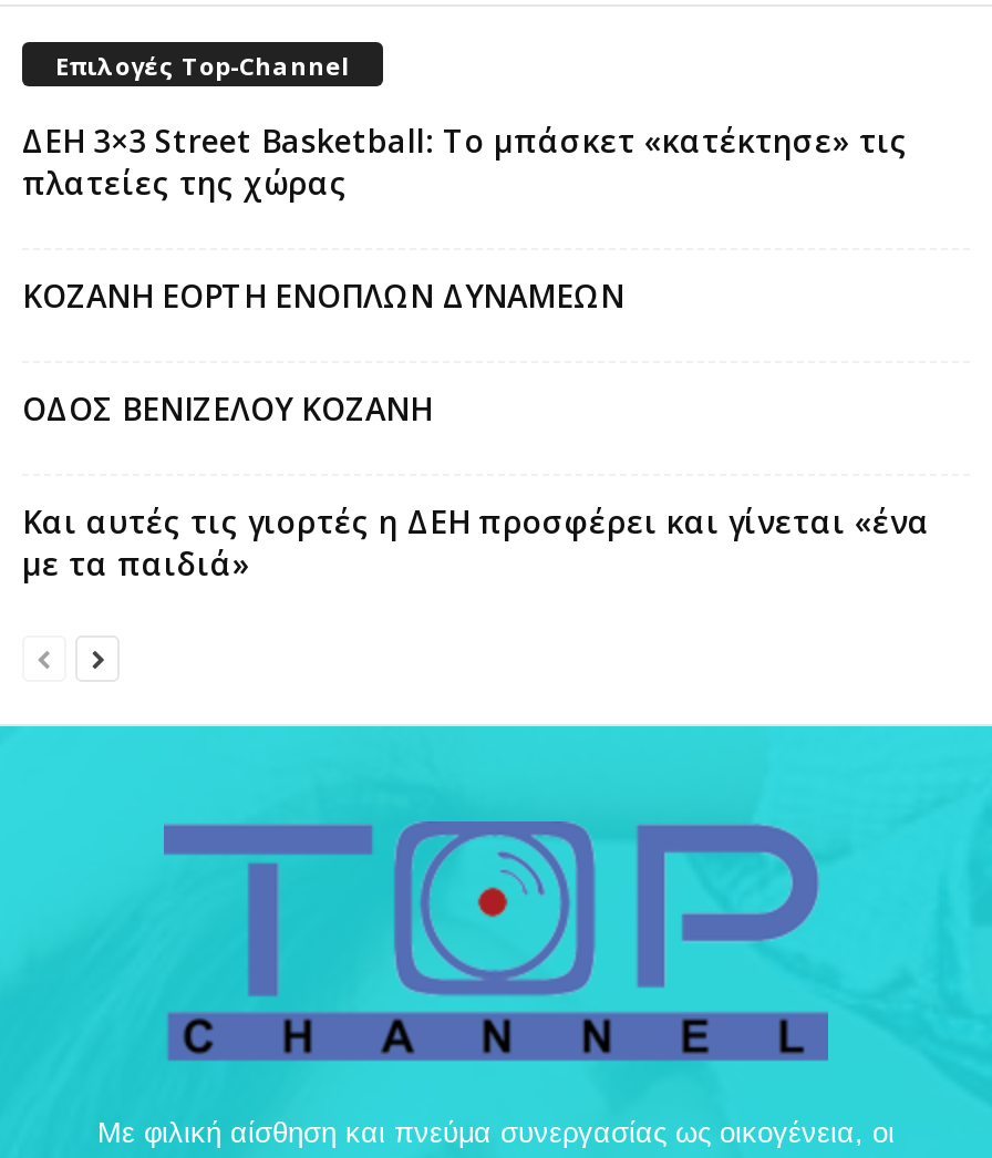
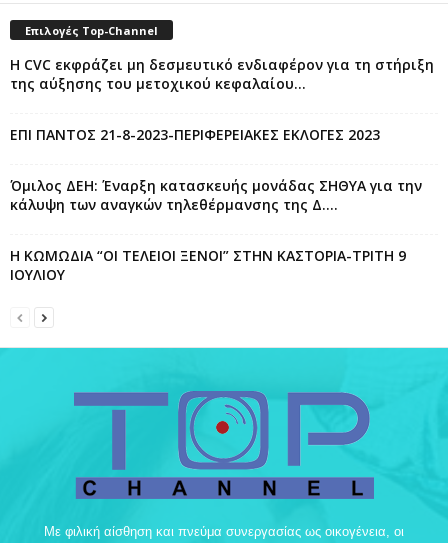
[22,121,908,205] ΔΕΗ 3×3 Street Basketball: Το μπάσκετ «κατέκτησε» τις | πλατείες της χώρας -> [10,55,434,93] Η CVC εκφράζει μη δεσμευτικό ενδιαφέρον για τη στήριξη | της αύξησης του μετοχικού κεφαλαίου...
[22,276,624,318] ΚΟΖΑΝΗ ΕΟΡΤΗ ΕΝΟΠΛΩΝ ΔΥΝΑΜΕΩΝ -> [10,125,380,144] ΕΠΙ ΠΑΝΤΟΣ 21-8-2023-ΠΕΡΙΦΕΡΕΙΑΚΕΣ ΕΚΛΟΓΕΣ 2023
[22,389,432,431] ΟΔΟΣ ΒΕΝΙΖΕΛΟΥ ΚΟΖΑΝΗ -> [10,176,422,214] Όμιλος ΔΕΗ: Έναρξη κατασκευής μονάδας ΣΗΘΥΑ για την | κάλυψη των αναγκών τηλεθέρμανσης της Δ....
[22,502,930,586] Και αυτές τις γιορτές η ΔΕΗ προσφέρει και γίνεται «ένα | με τα παιδιά» -> [10,246,406,284] Η ΚΩΜΩΔΙΑ “ΟΙ ΤΕΛΕΙΟΙ ΞΕΝΟΙ” ΣΤΗΝ ΚΑΣΤΟΡΙΑ-ΤΡΙΤΗ 9 | ΙΟΥΛΙΟΥ

